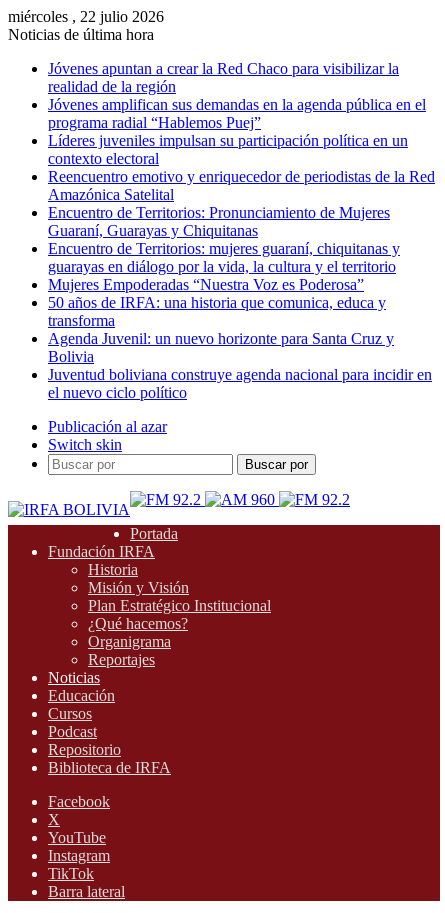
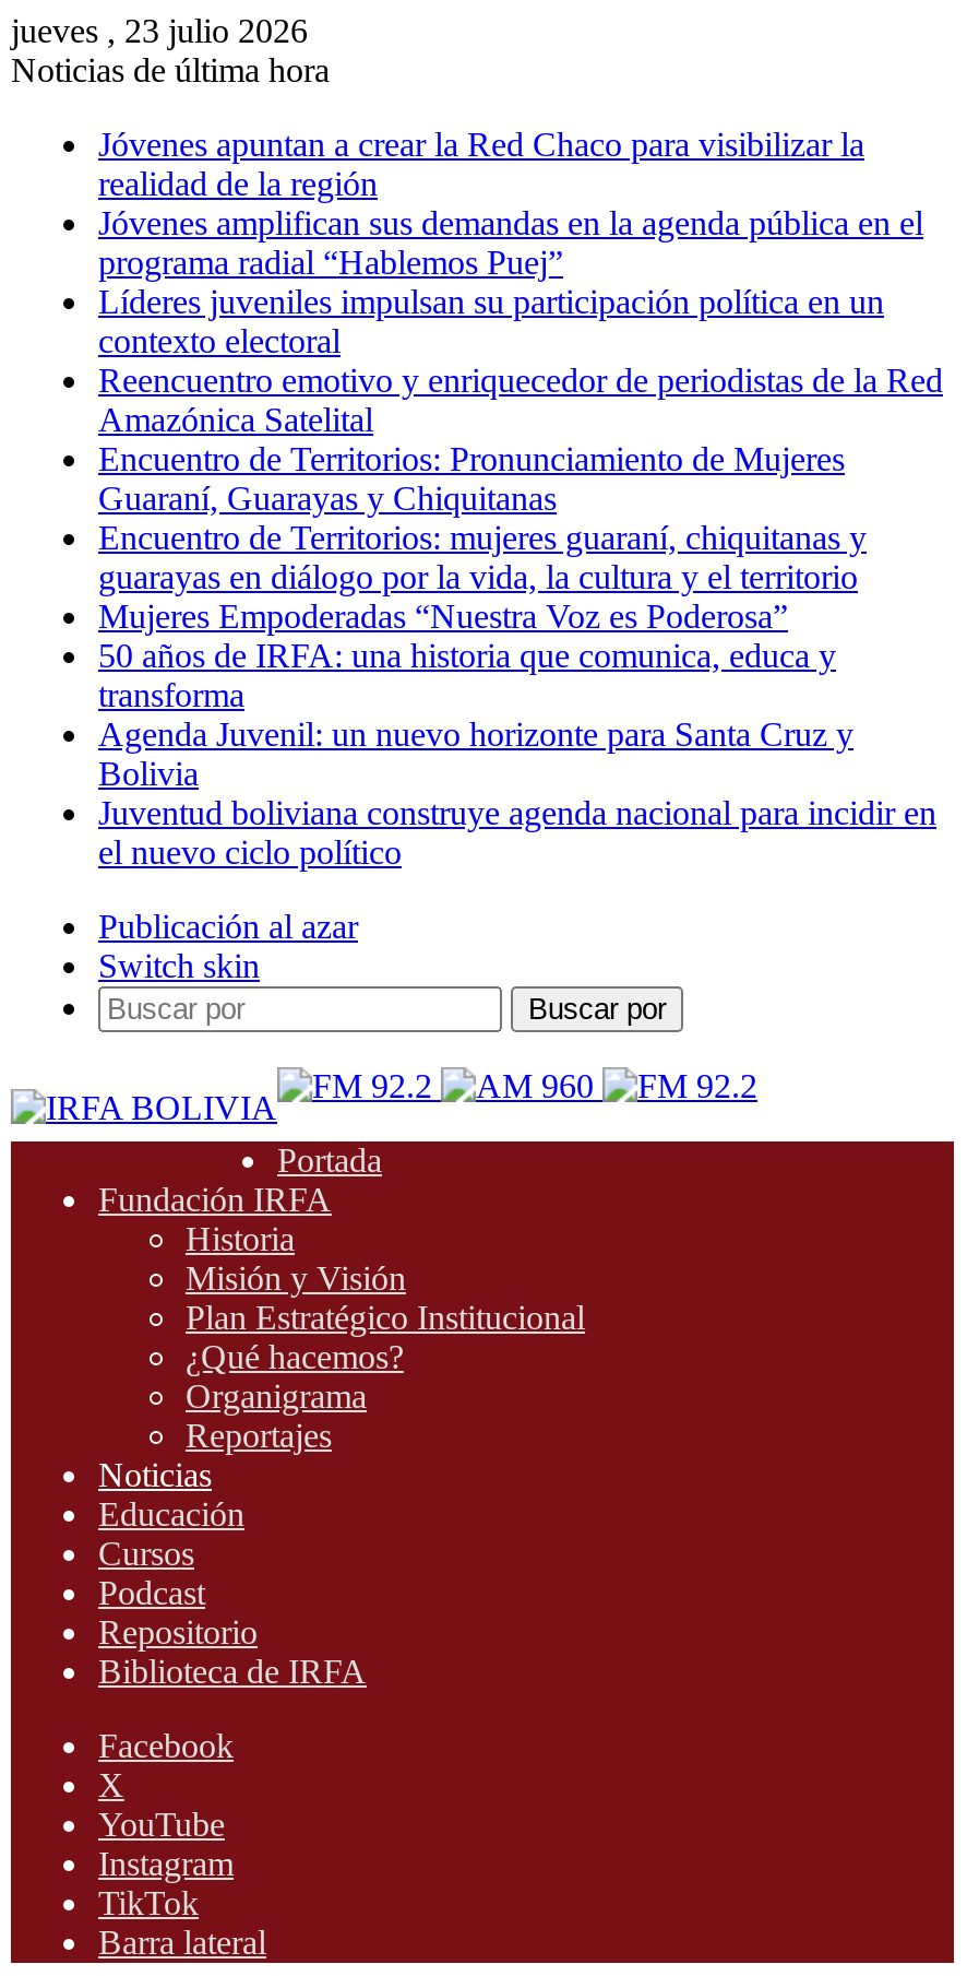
[8,8,164,25] miércoles , 22 julio 2026 -> [11,12,308,49] jueves , 23 julio 2026

